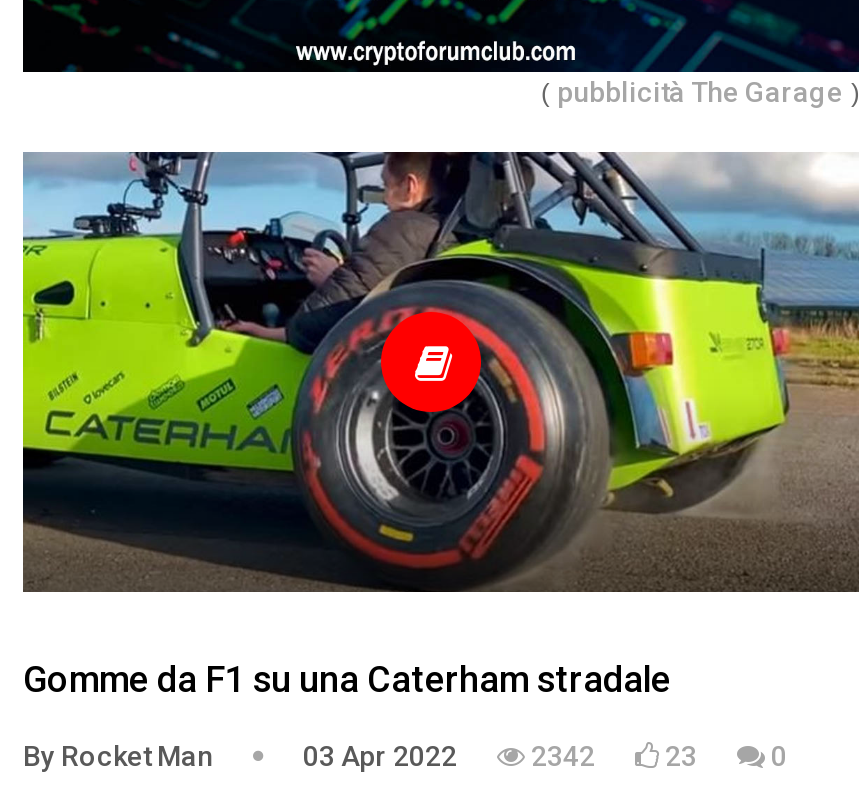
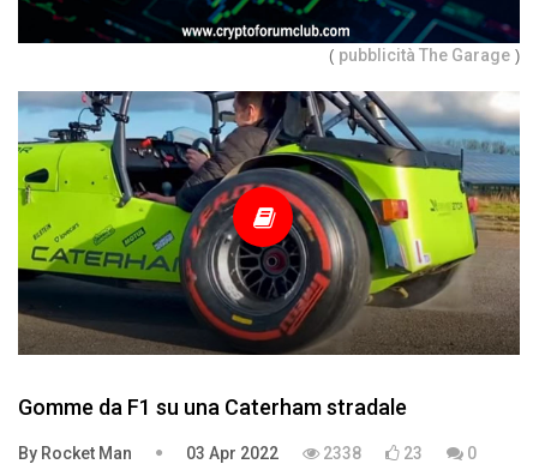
[525,739,697,771] 2342 23 -> [319,443,423,462] 2338 23

